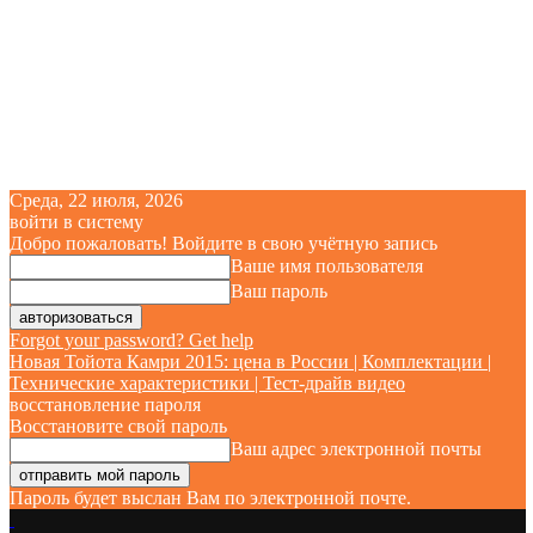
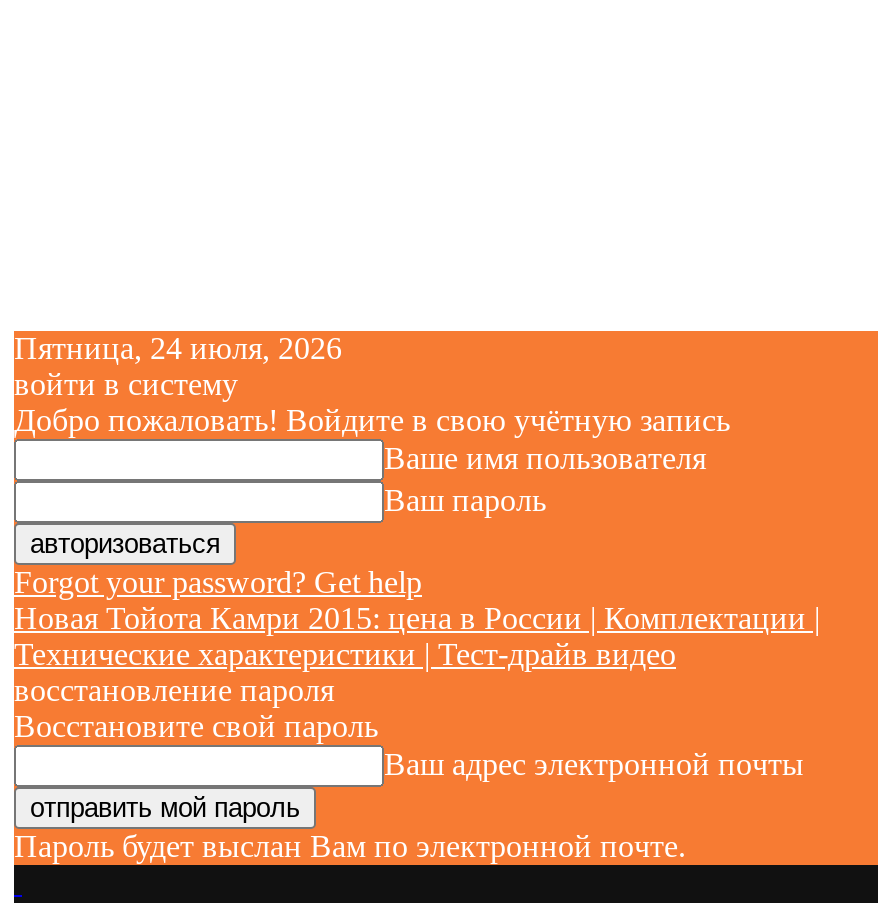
[10,190,183,210] Среда, 22 июля, 2026 -> [14,331,342,365] Пятница, 24 июля, 2026

